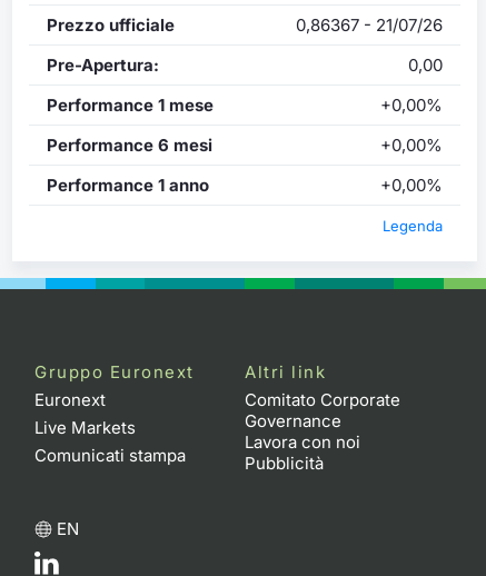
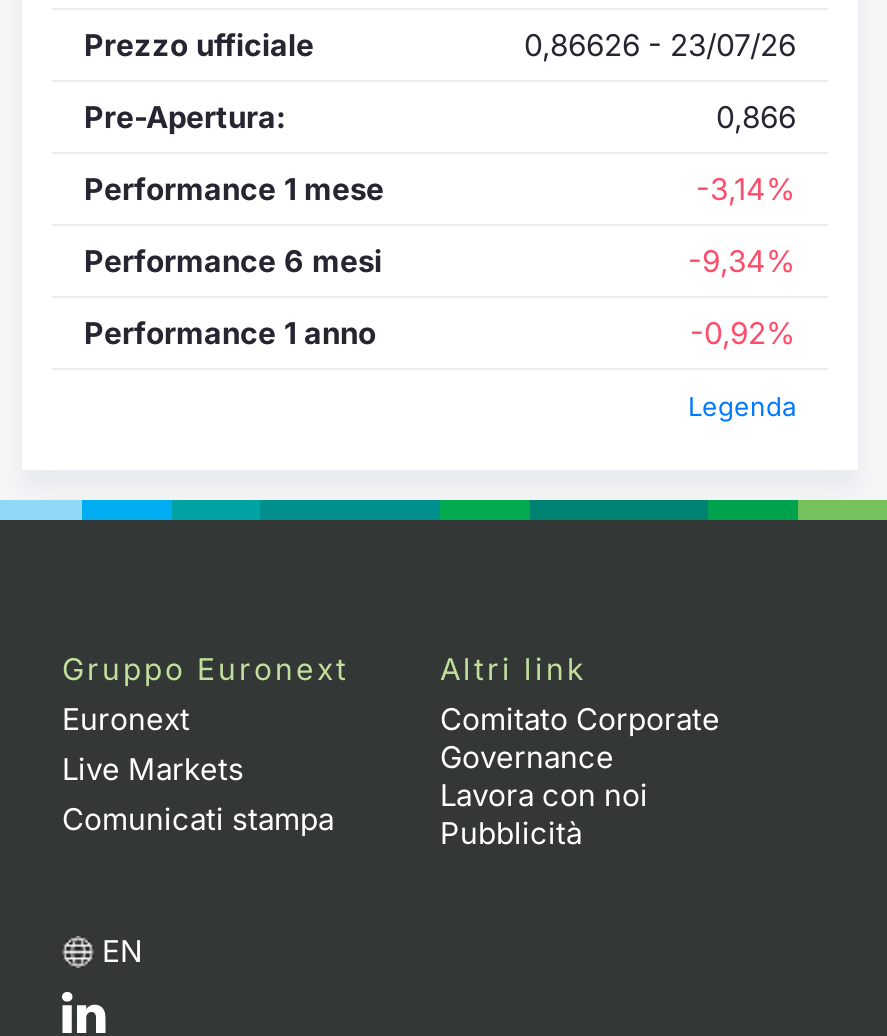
[296,14,443,35] 0,86367 - 21/07/26 -> [524,25,796,63] 0,86626 - 23/07/26
[408,54,443,75] 0,00 -> [716,97,796,135] 0,866
[380,94,443,115] +0,00% -> [696,169,796,207] -3,14%
[380,134,443,155] +0,00% -> [688,241,796,279] -9,34%
[380,174,443,195] +0,00% -> [690,313,796,351] -0,92%

